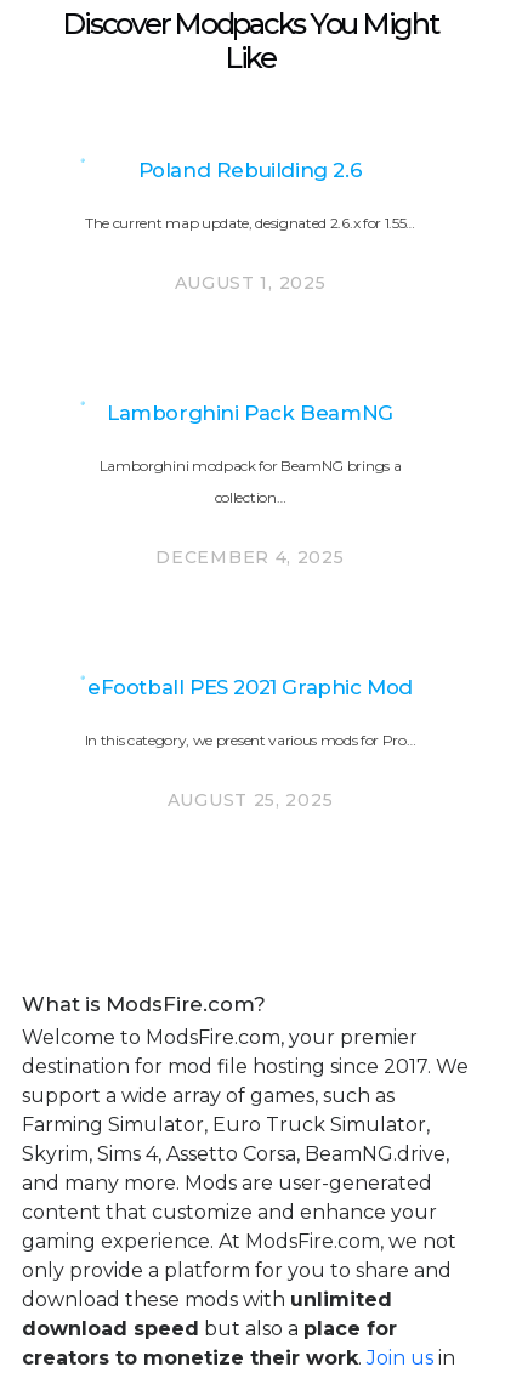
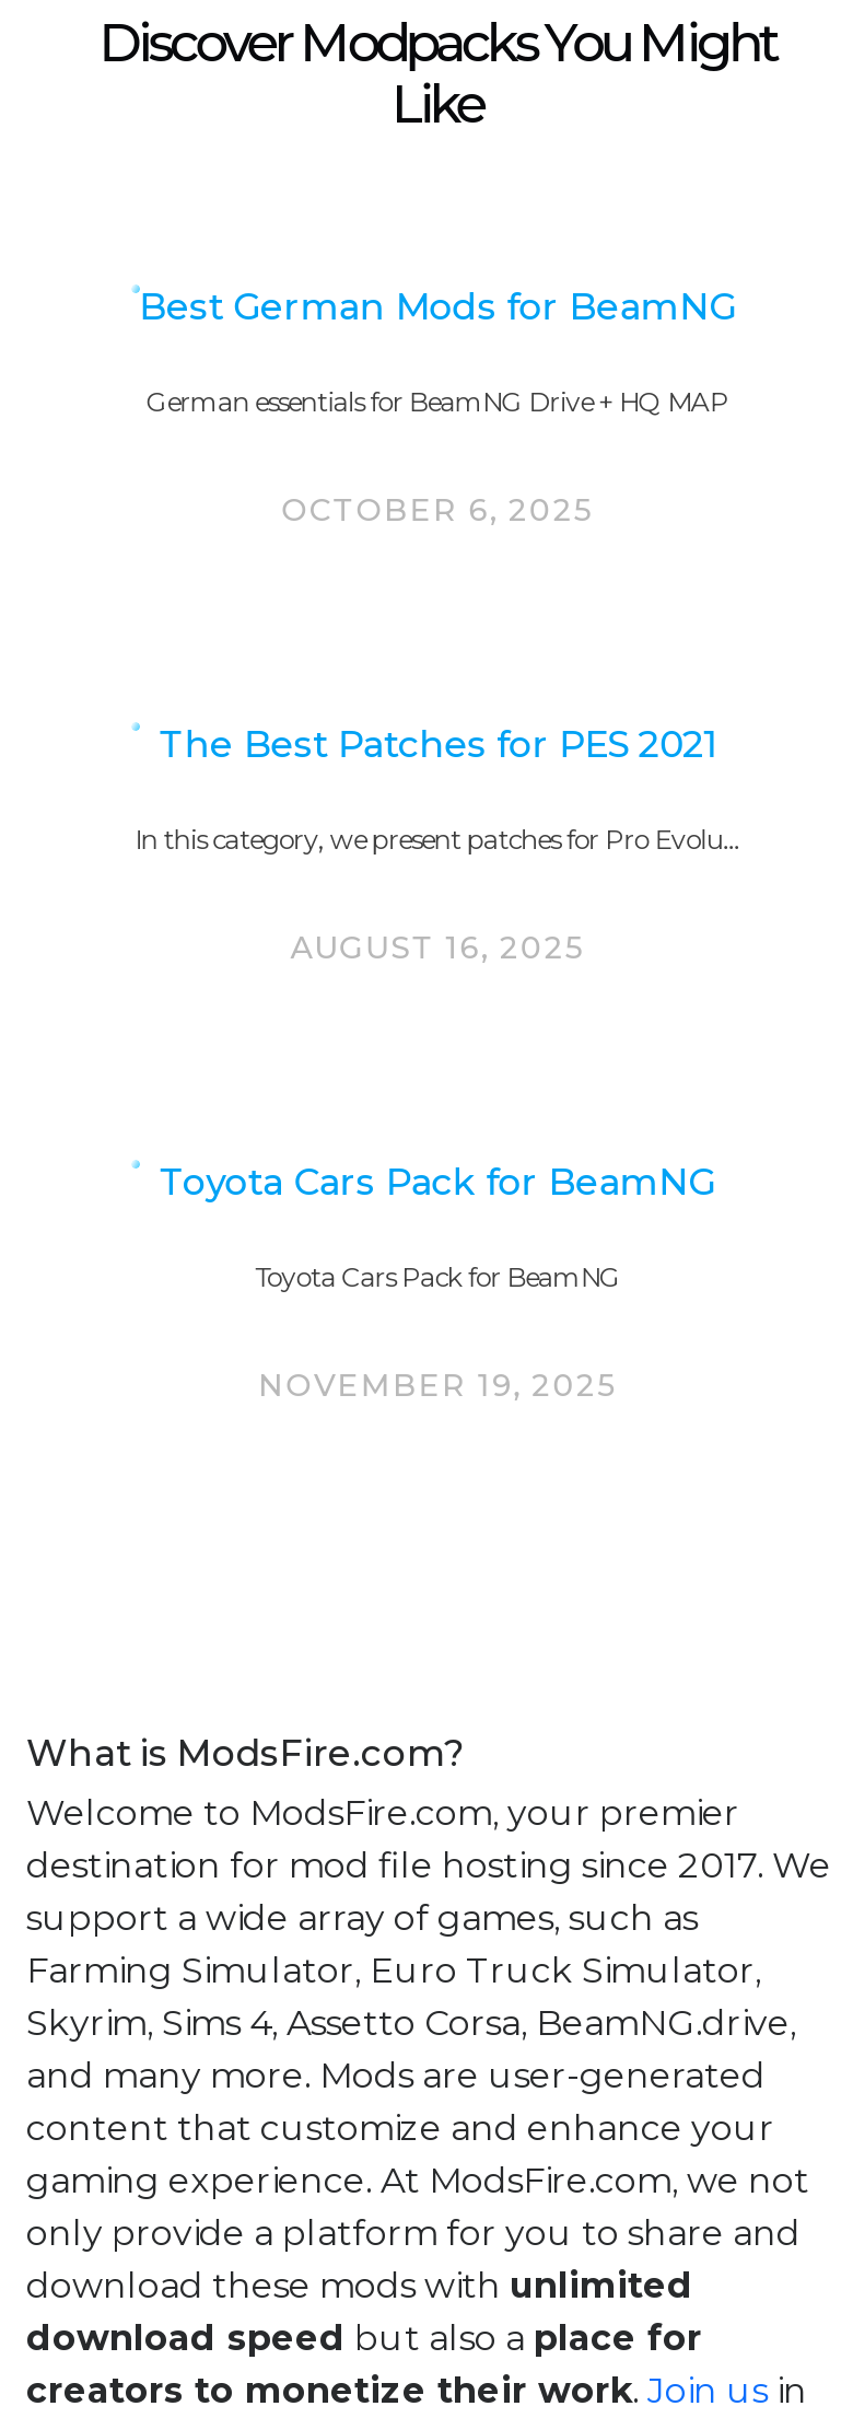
[85,157,415,293] Poland Rebuilding 2.6 | The current map update, designated 2.6.x for 1.55… | AUGUST 1, 2025 -> [139,284,736,529] Best German Mods for BeamNG | German essentials for BeamNG Drive + HQ MAP | OCTOBER 6, 2025
[99,400,401,568] Lamborghini Pack BeamNG | Lamborghini modpack for BeamNG brings a | collection… | DECEMBER 4, 2025 -> [135,721,740,966] The Best Patches for PES 2021 | In this category, we present patches for Pro Evolu… | AUGUST 16, 2025
[84,674,416,810] eFootball PES 2021 Graphic Mod | In this category, we present various mods for Pro… | AUGUST 25, 2025 -> [159,1159,715,1404] Toyota Cars Pack for BeamNG | Toyota Cars Pack for BeamNG | NOVEMBER 19, 2025

